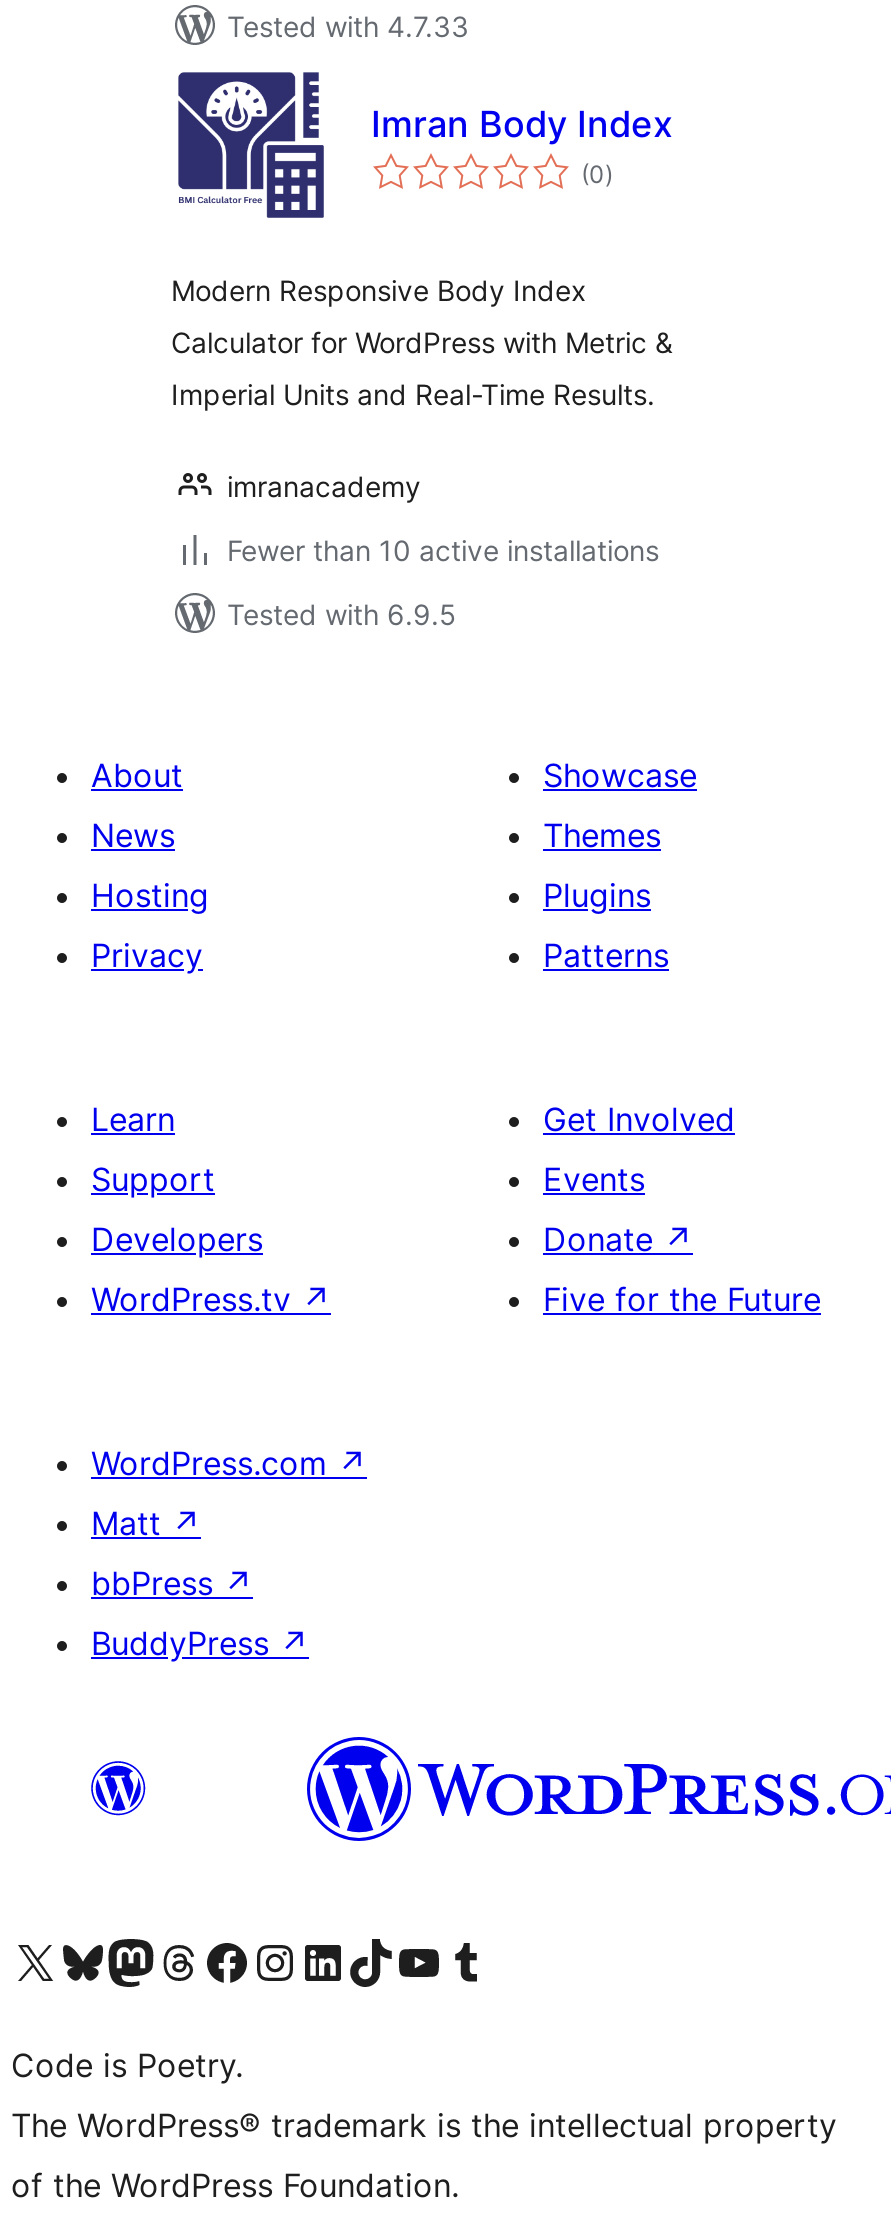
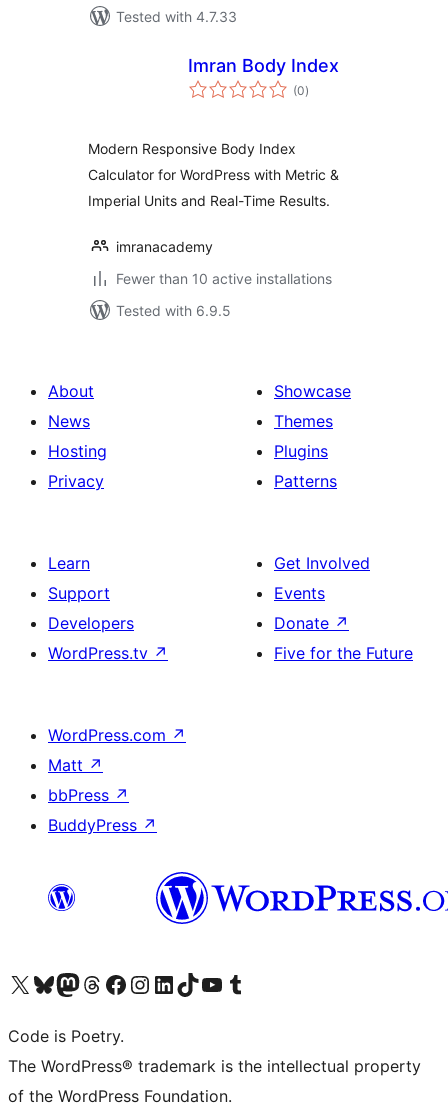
[175,69,327,221] [image] -> none

